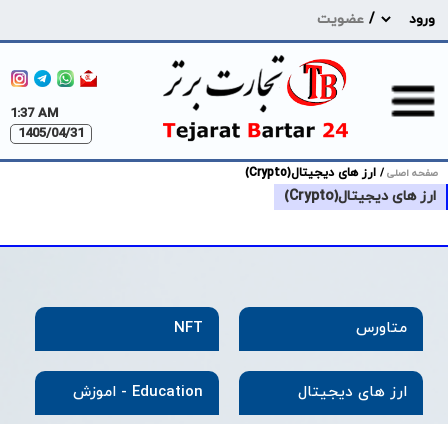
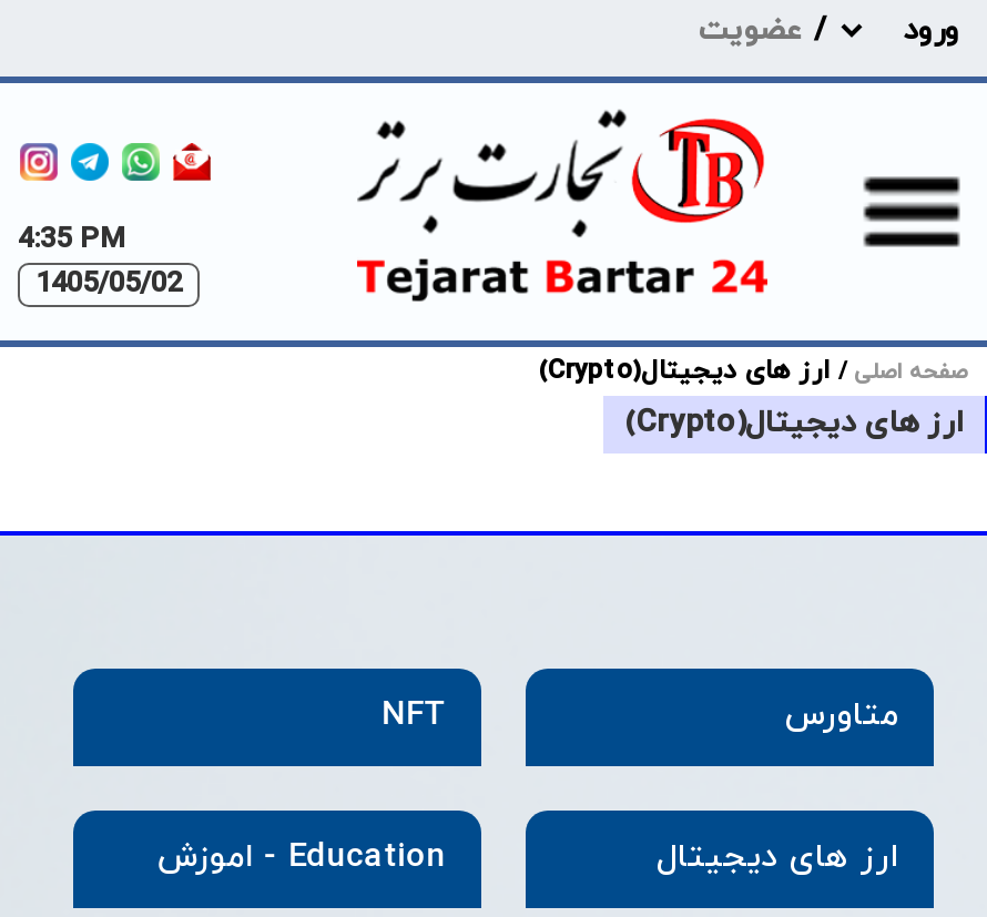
[10,105,84,143] 1:37 AM | 1405/04/31 -> [18,220,182,304] 4:35 PM | 1405/05/02

